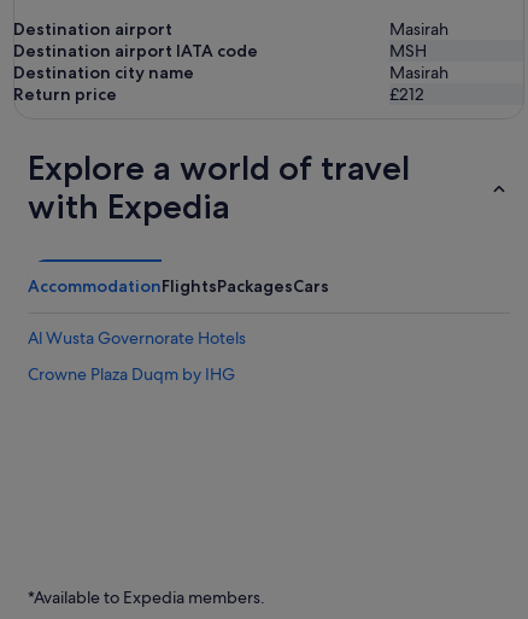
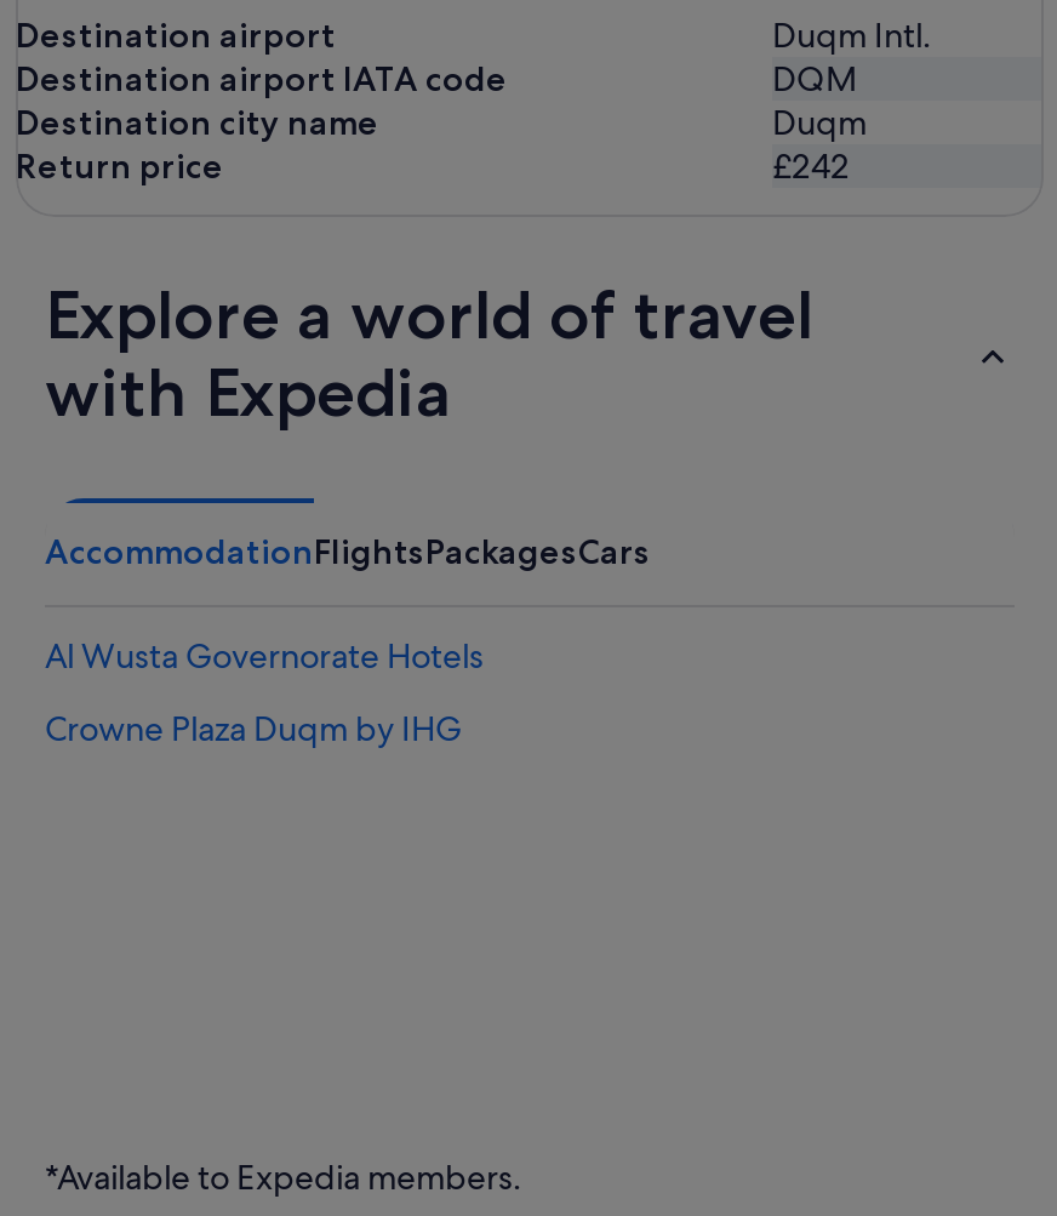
[389,18,448,40] Masirah -> [772,13,932,57] Duqm Intl.
[389,40,427,62] MSH -> [772,57,857,101] DQM
[389,62,448,83] Masirah -> [772,101,867,144] Duqm
[389,83,424,105] £212 -> [772,144,850,188] £242

